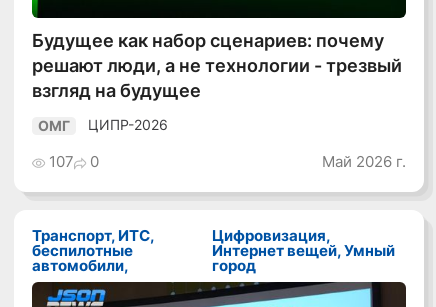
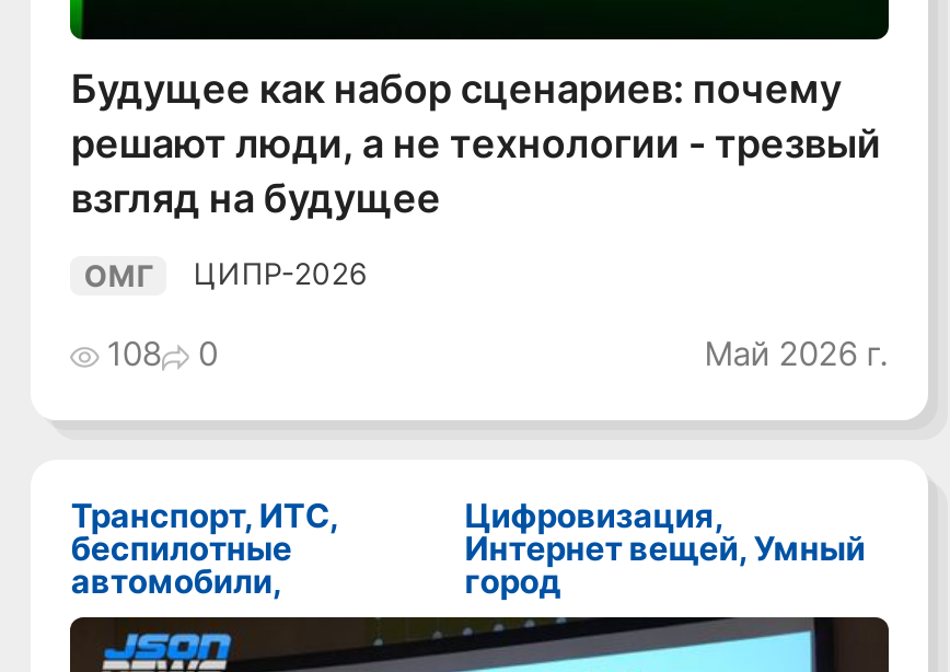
[49,152,99,171] 107 0 -> [107,332,218,374] 108 0

